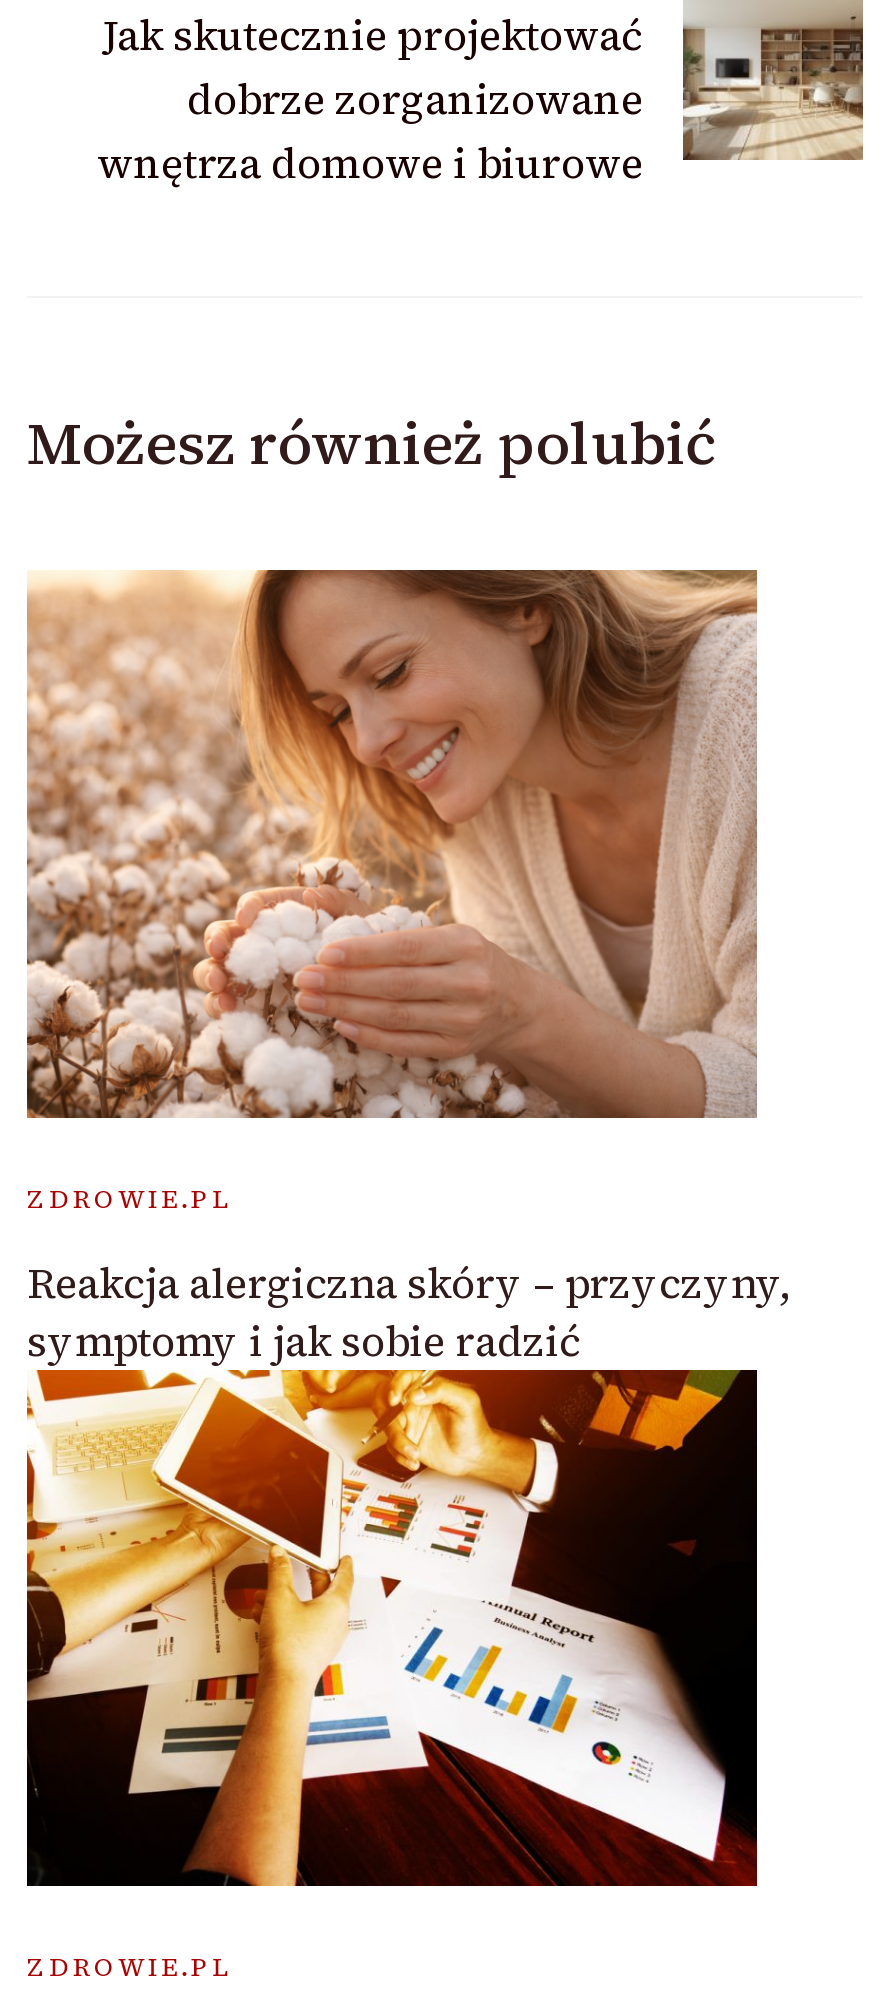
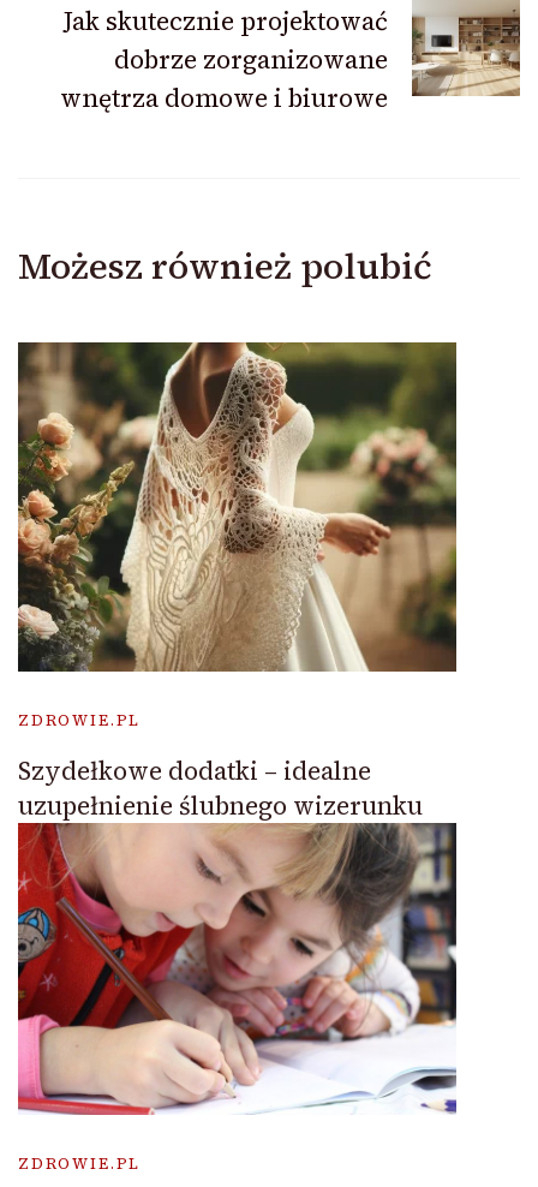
[25,568,759,1120] [image] -> [17,341,458,673] [image]
[25,1254,793,1888] [image] | Reakcja alergiczna skóry – przyczyny, | symptomy i jak sobie radzić -> [17,753,458,1116] [image] | Szydełkowe dodatki – idealne | uzupełnienie ślubnego wizerunku

